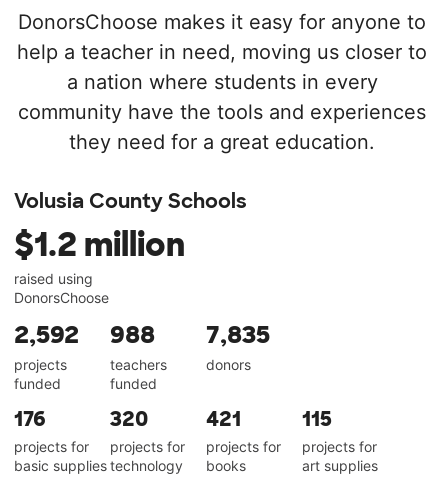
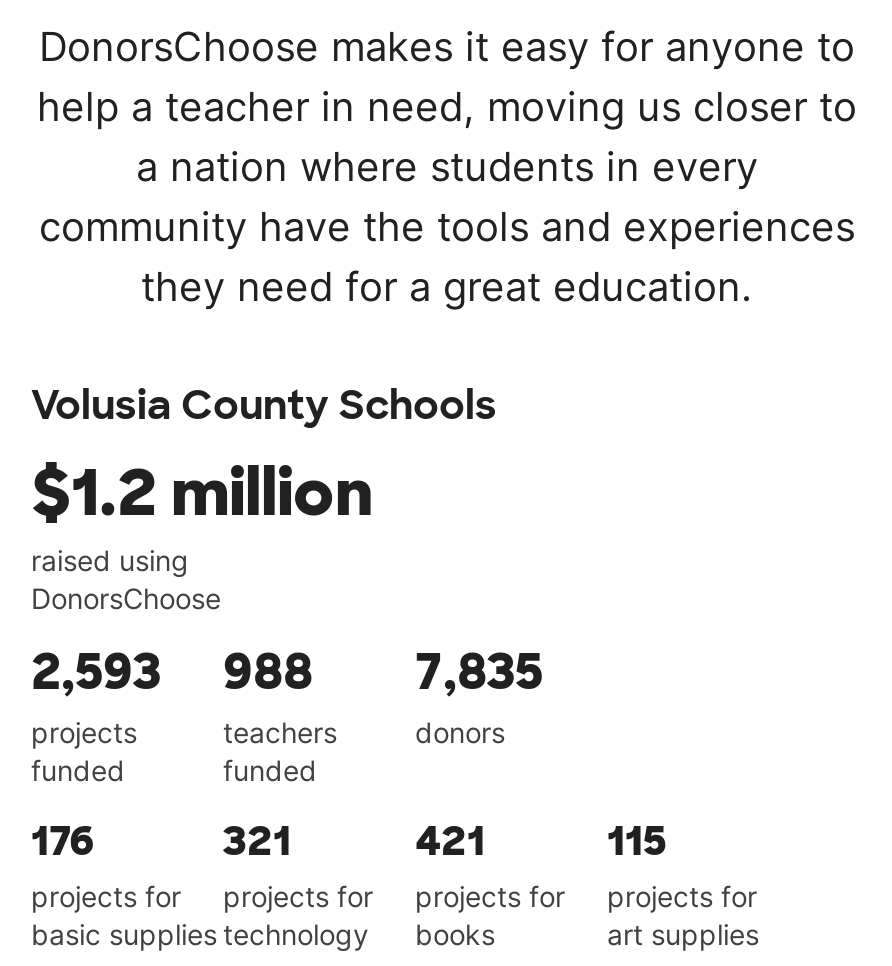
[14,319,270,350] 2,592 988 7,835 -> [31,641,543,703] 2,593 988 7,835
[110,406,148,432] 320 -> [223,815,291,867] 321

